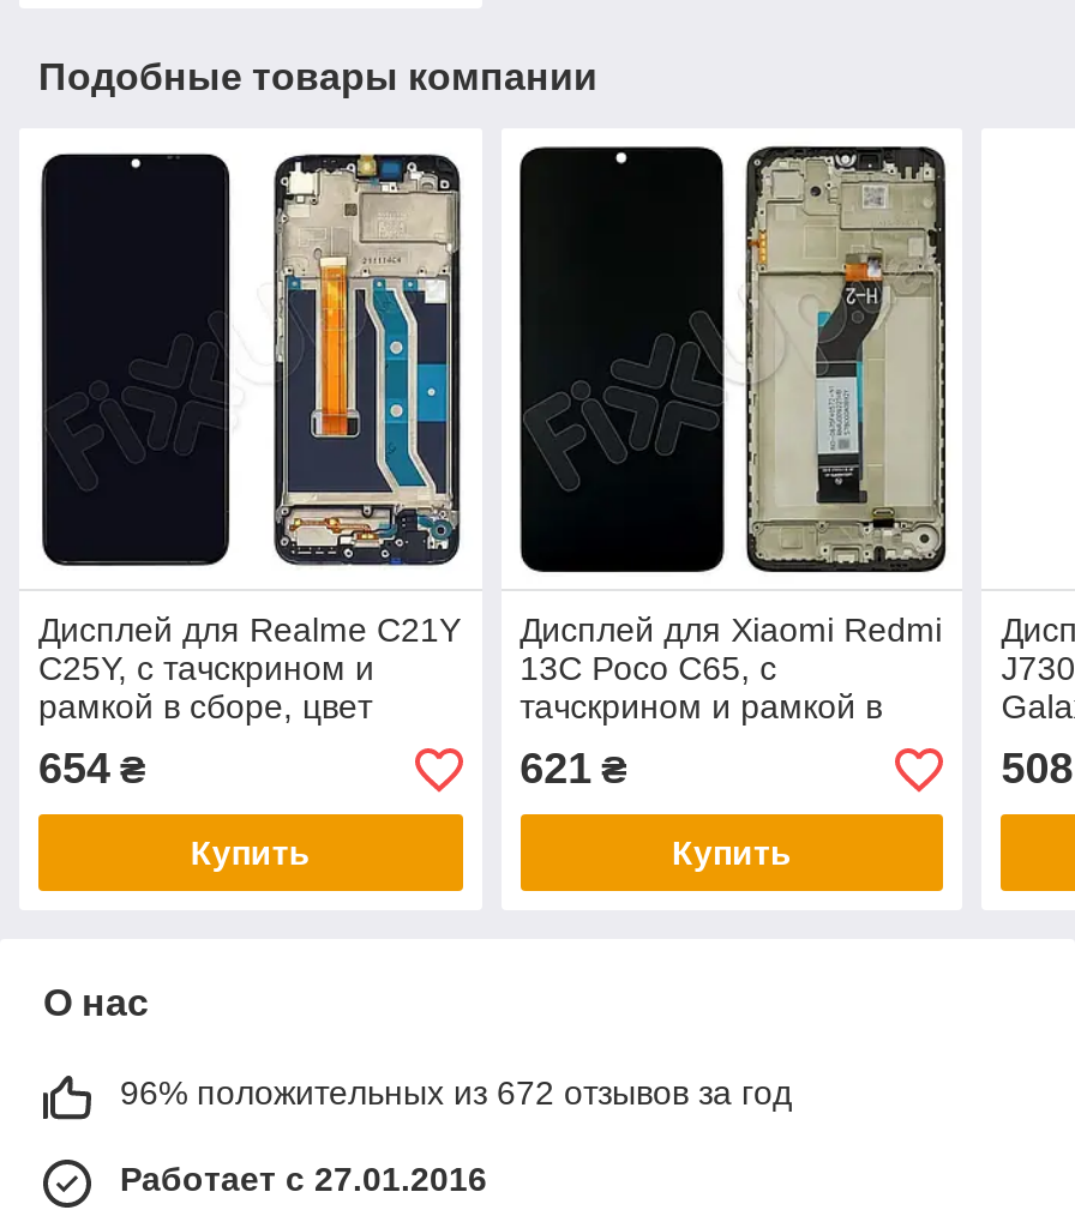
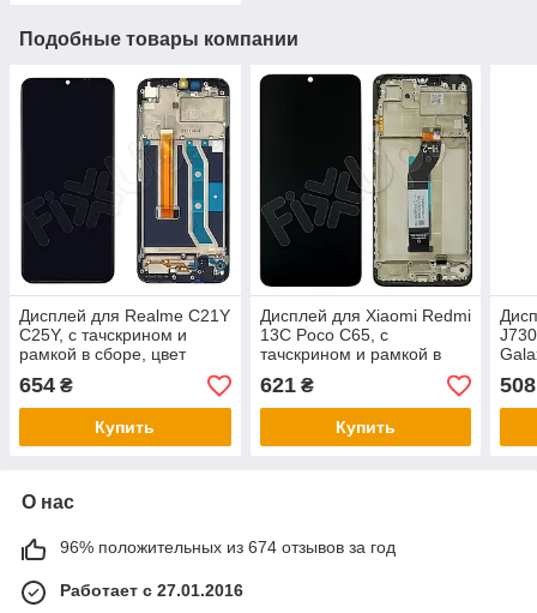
[120,1074,792,1113] 96% положительных из 672 отзывов за год -> [60,538,396,557] 96% положительных из 674 отзывов за год

